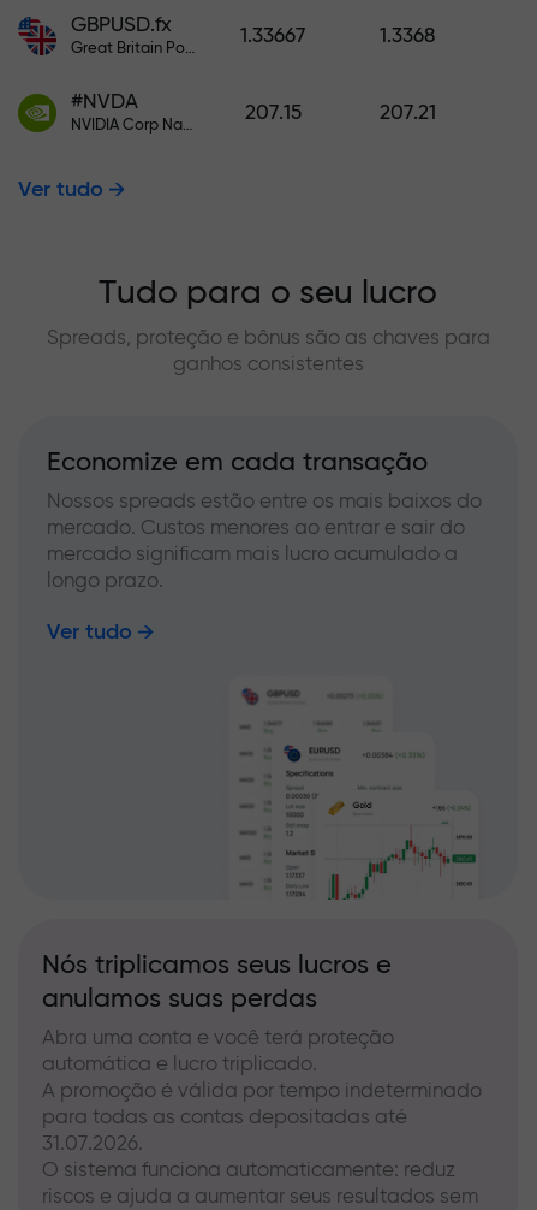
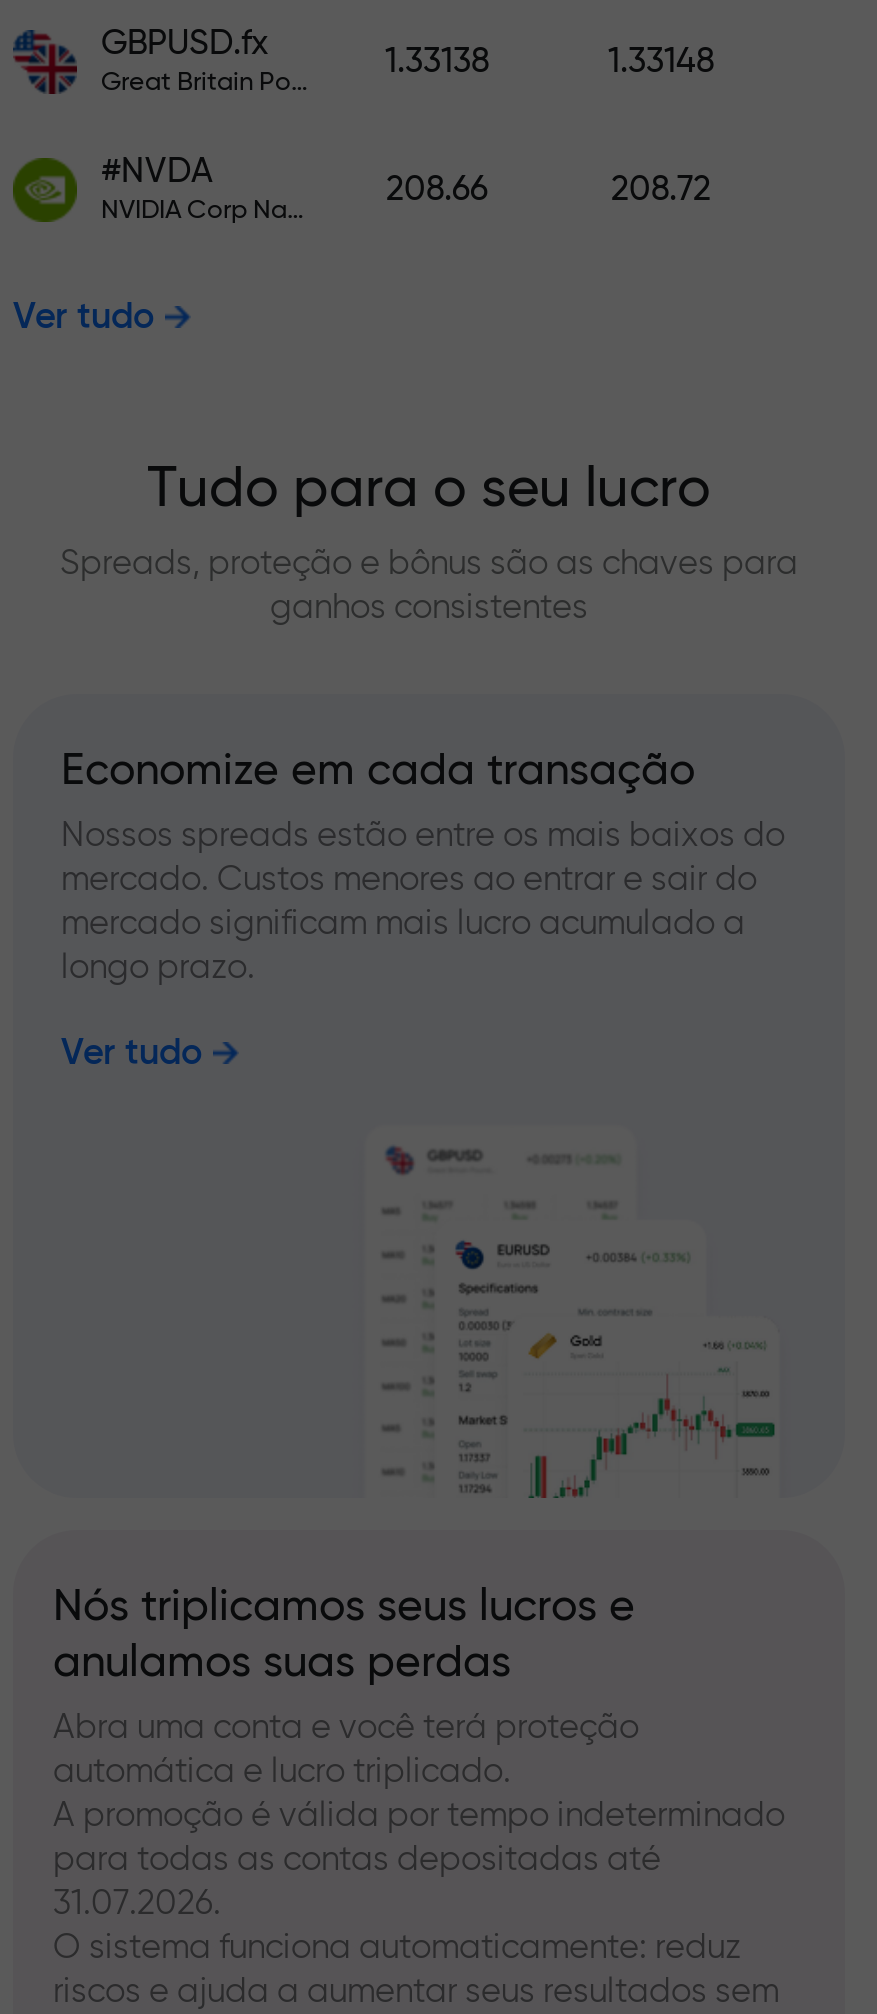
[240,25,305,46] 1.33667 -> [385,44,489,78] 1.33138
[380,25,435,46] 1.3368 -> [608,44,714,78] 1.33148
[244,102,301,123] 207.15 -> [386,172,488,206] 208.66
[379,102,435,123] 207.21 -> [611,172,711,206] 208.72

